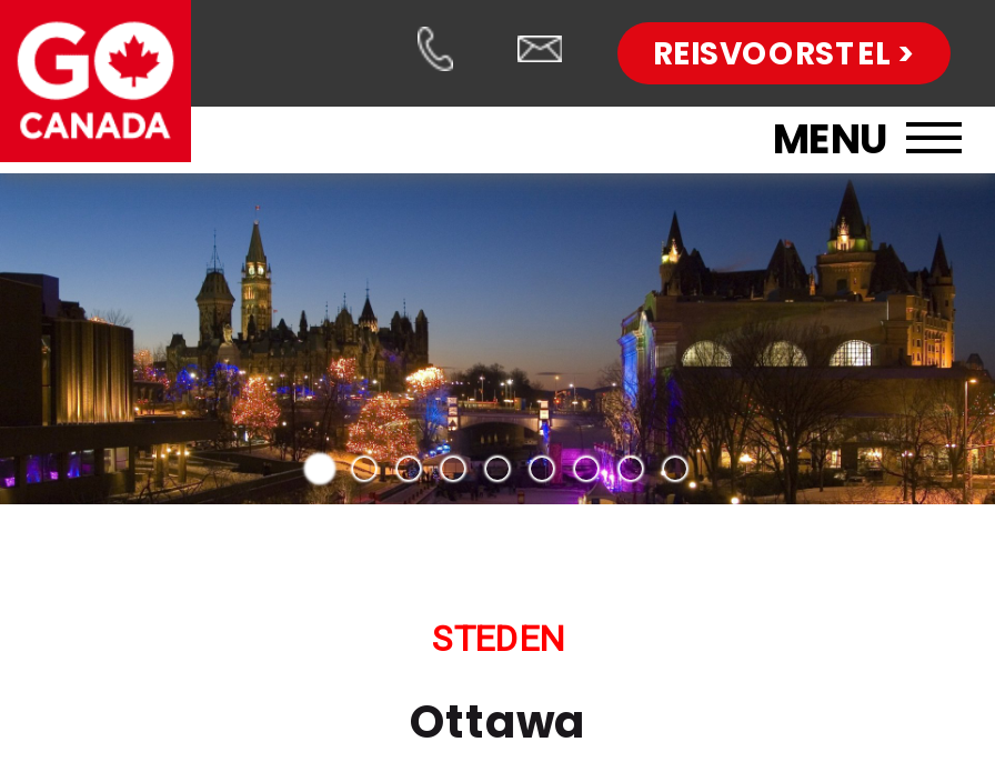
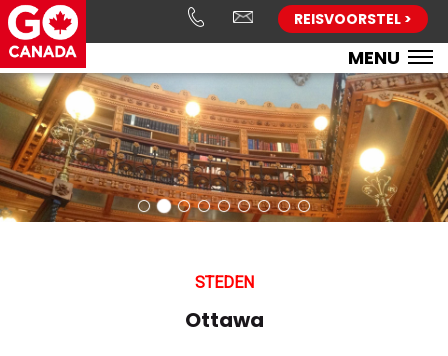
[7,171,988,507] [image] -> [3,72,445,223] [image]

